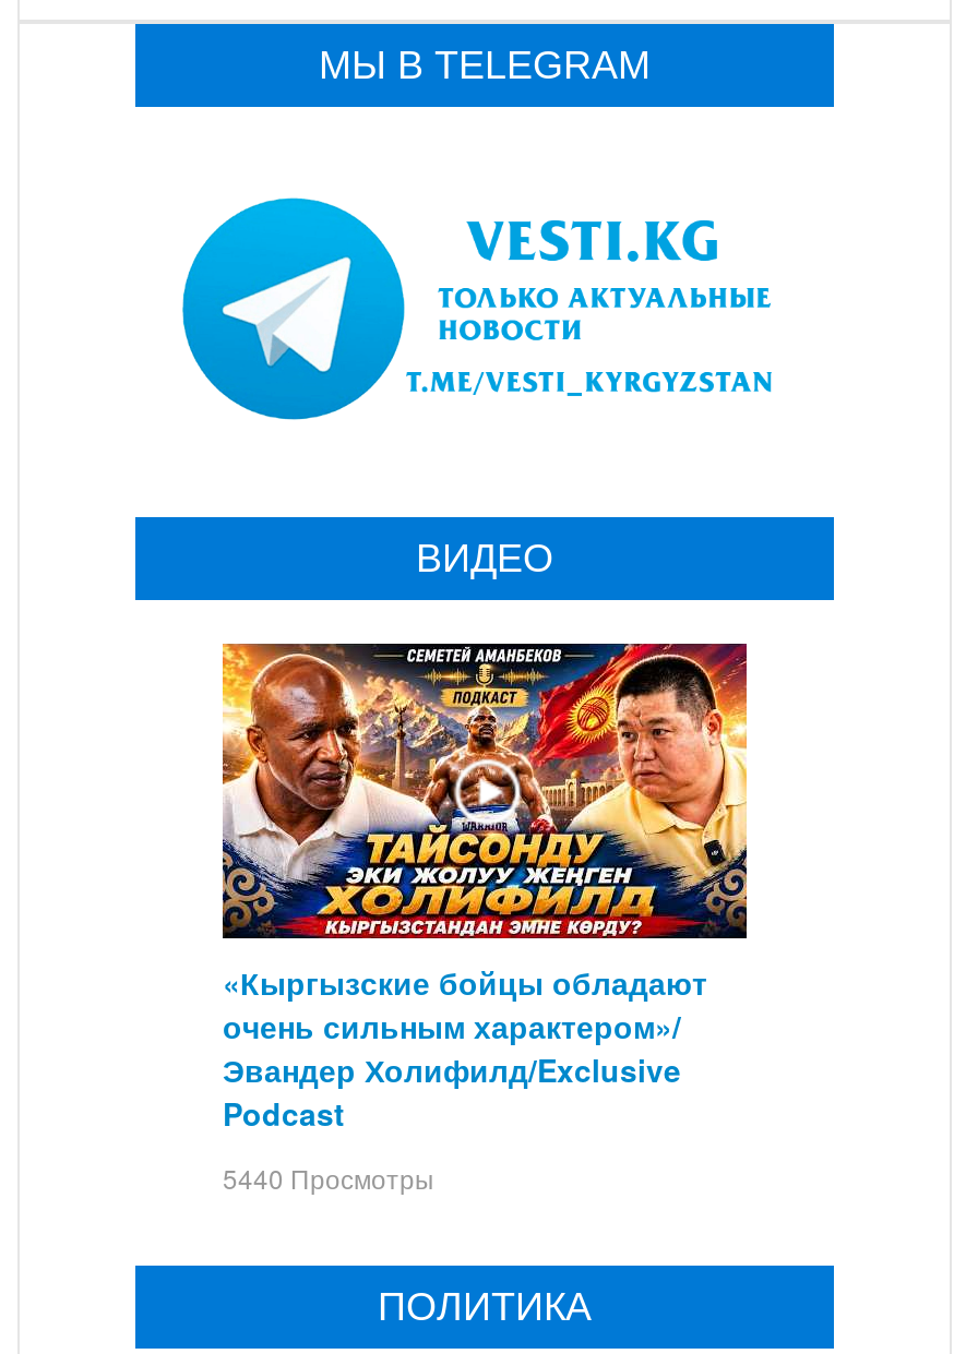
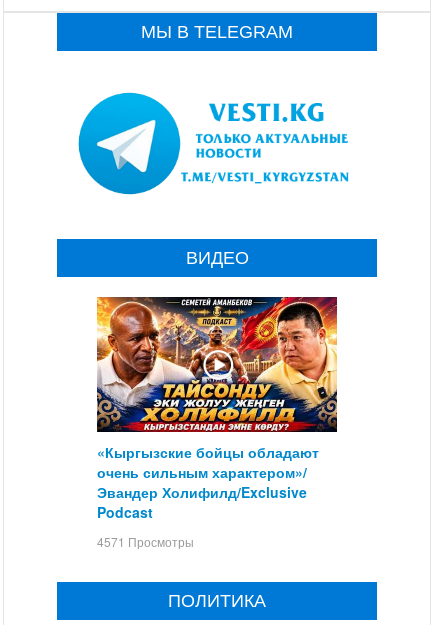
[223,1158,434,1195] 5440 Просмотры -> [97,533,194,550] 4571 Просмотры

